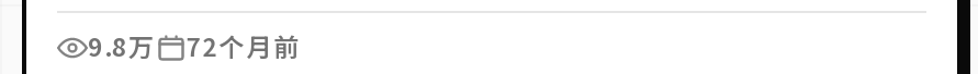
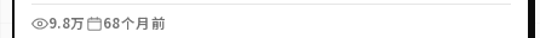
[88,29,301,64] 9.8万 72个月前 -> [48,13,166,32] 9.8万 68个月前

